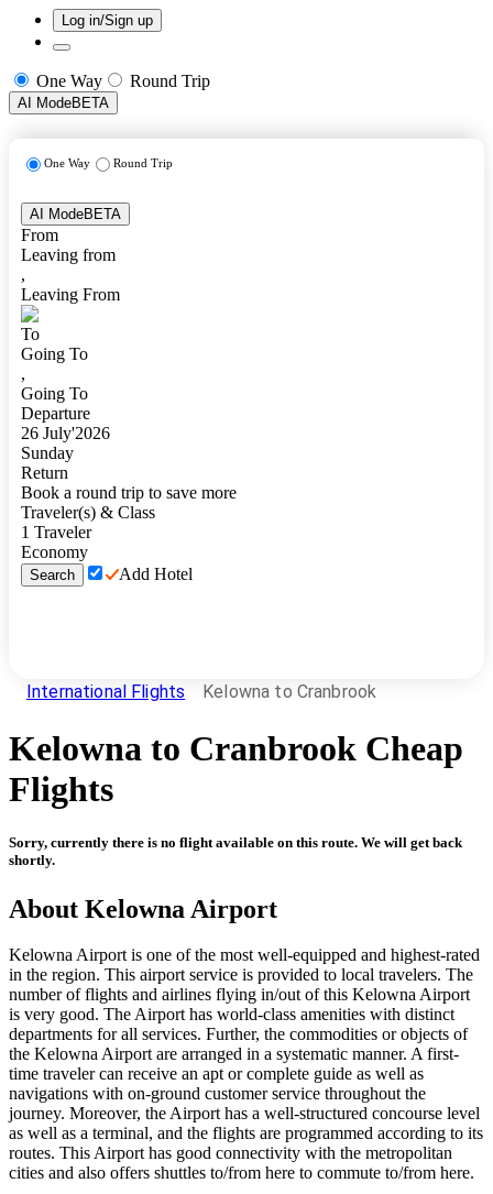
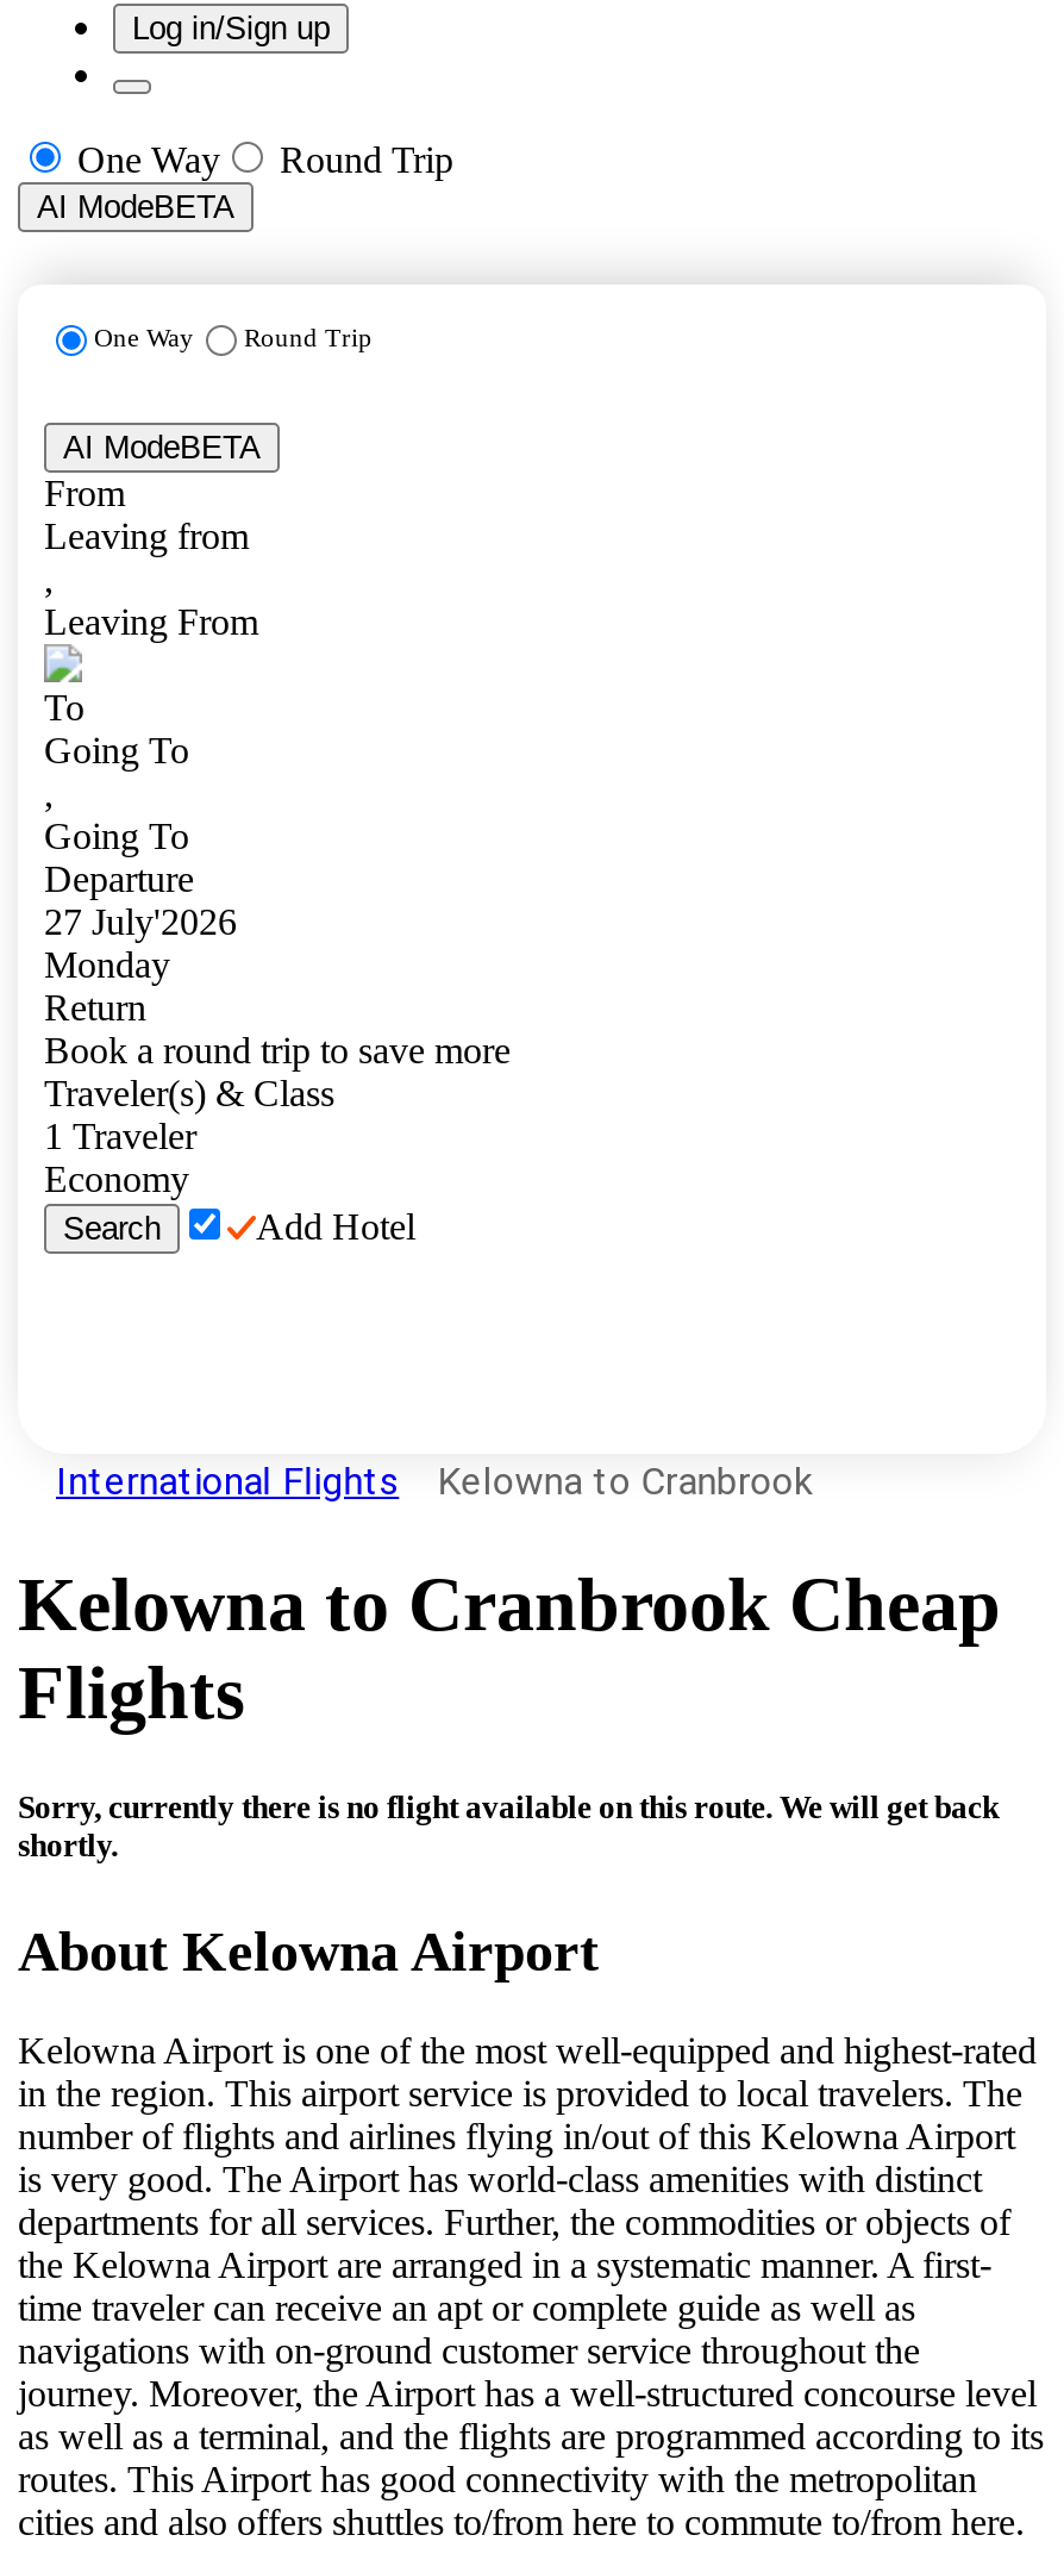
[21,424,110,462] 26 July'2026 | Sunday -> [44,901,237,985] 27 July'2026 | Monday

